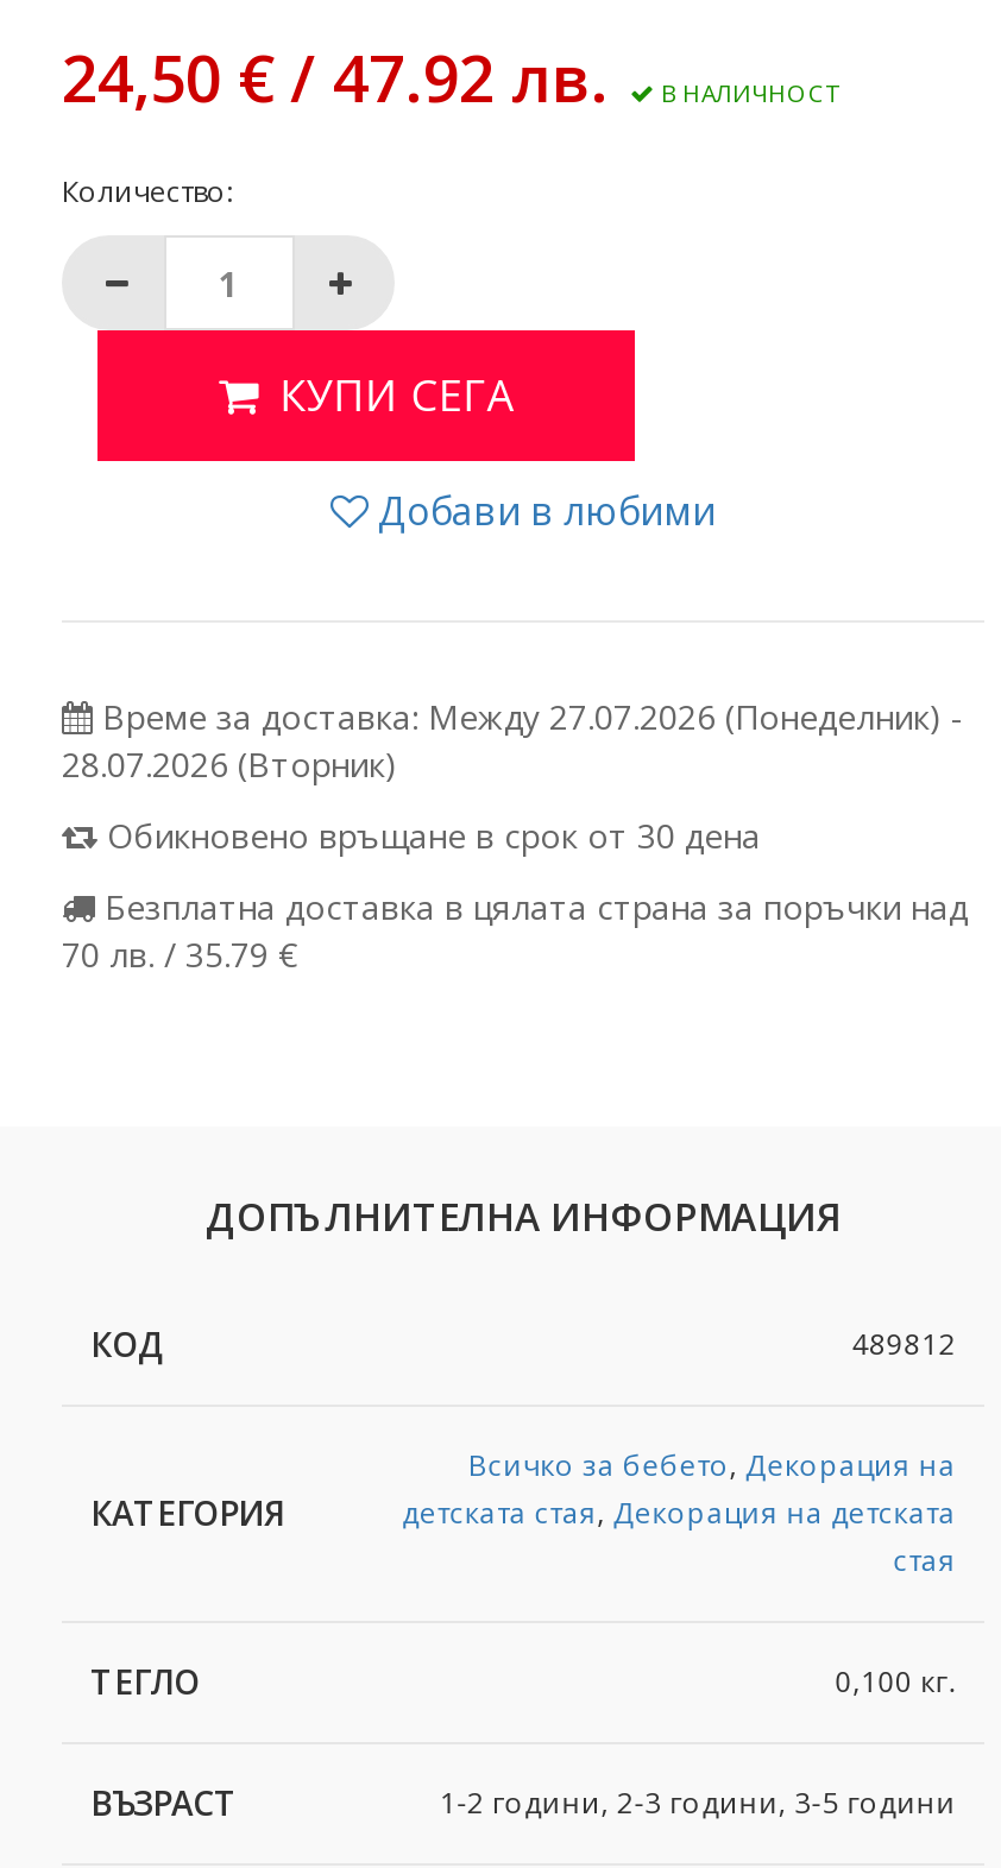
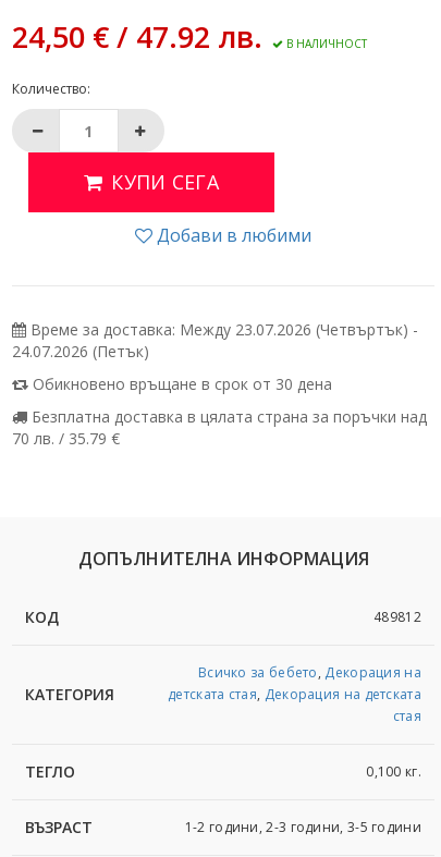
[62,695,963,788] Време за доставка: Между 27.07.2026 (Понеделник) - | 28.07.2026 (Вторник) -> [12,320,418,362] Време за доставка: Между 23.07.2026 (Четвъртък) - | 24.07.2026 (Петък)

